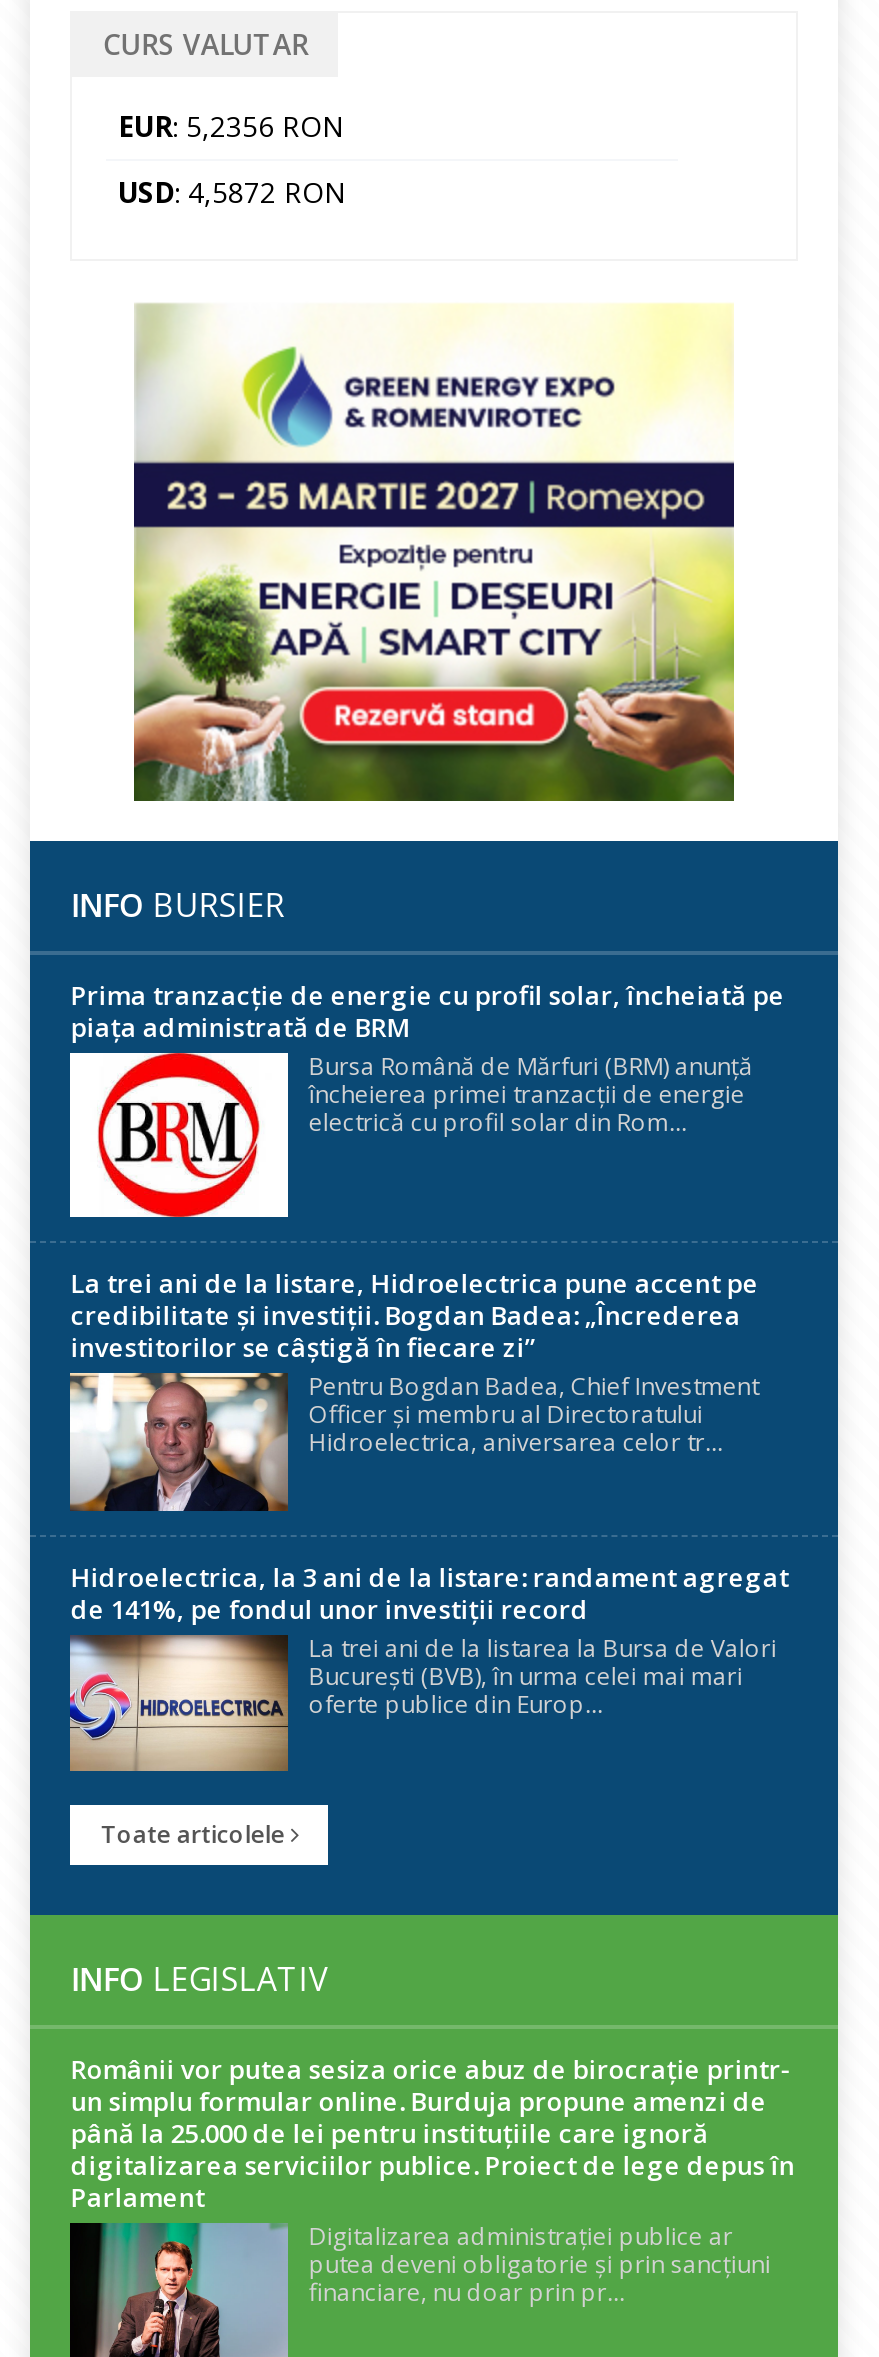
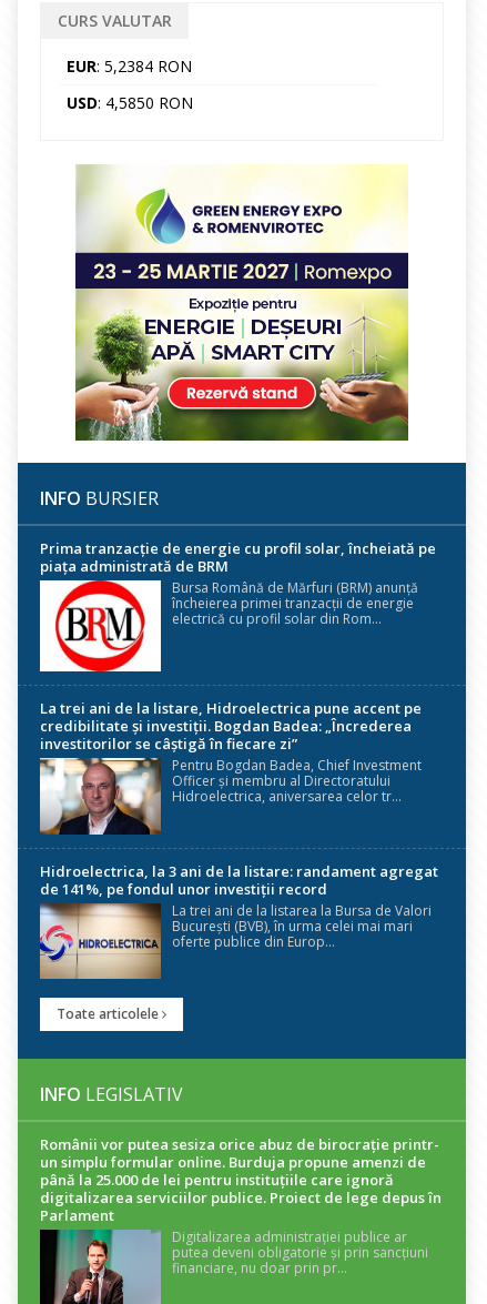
[118,108,344,146] EUR: 5,2356 RON -> [67,56,192,77] EUR: 5,2384 RON
[118,174,346,212] USD: 4,5872 RON -> [67,92,193,114] USD: 4,5850 RON

